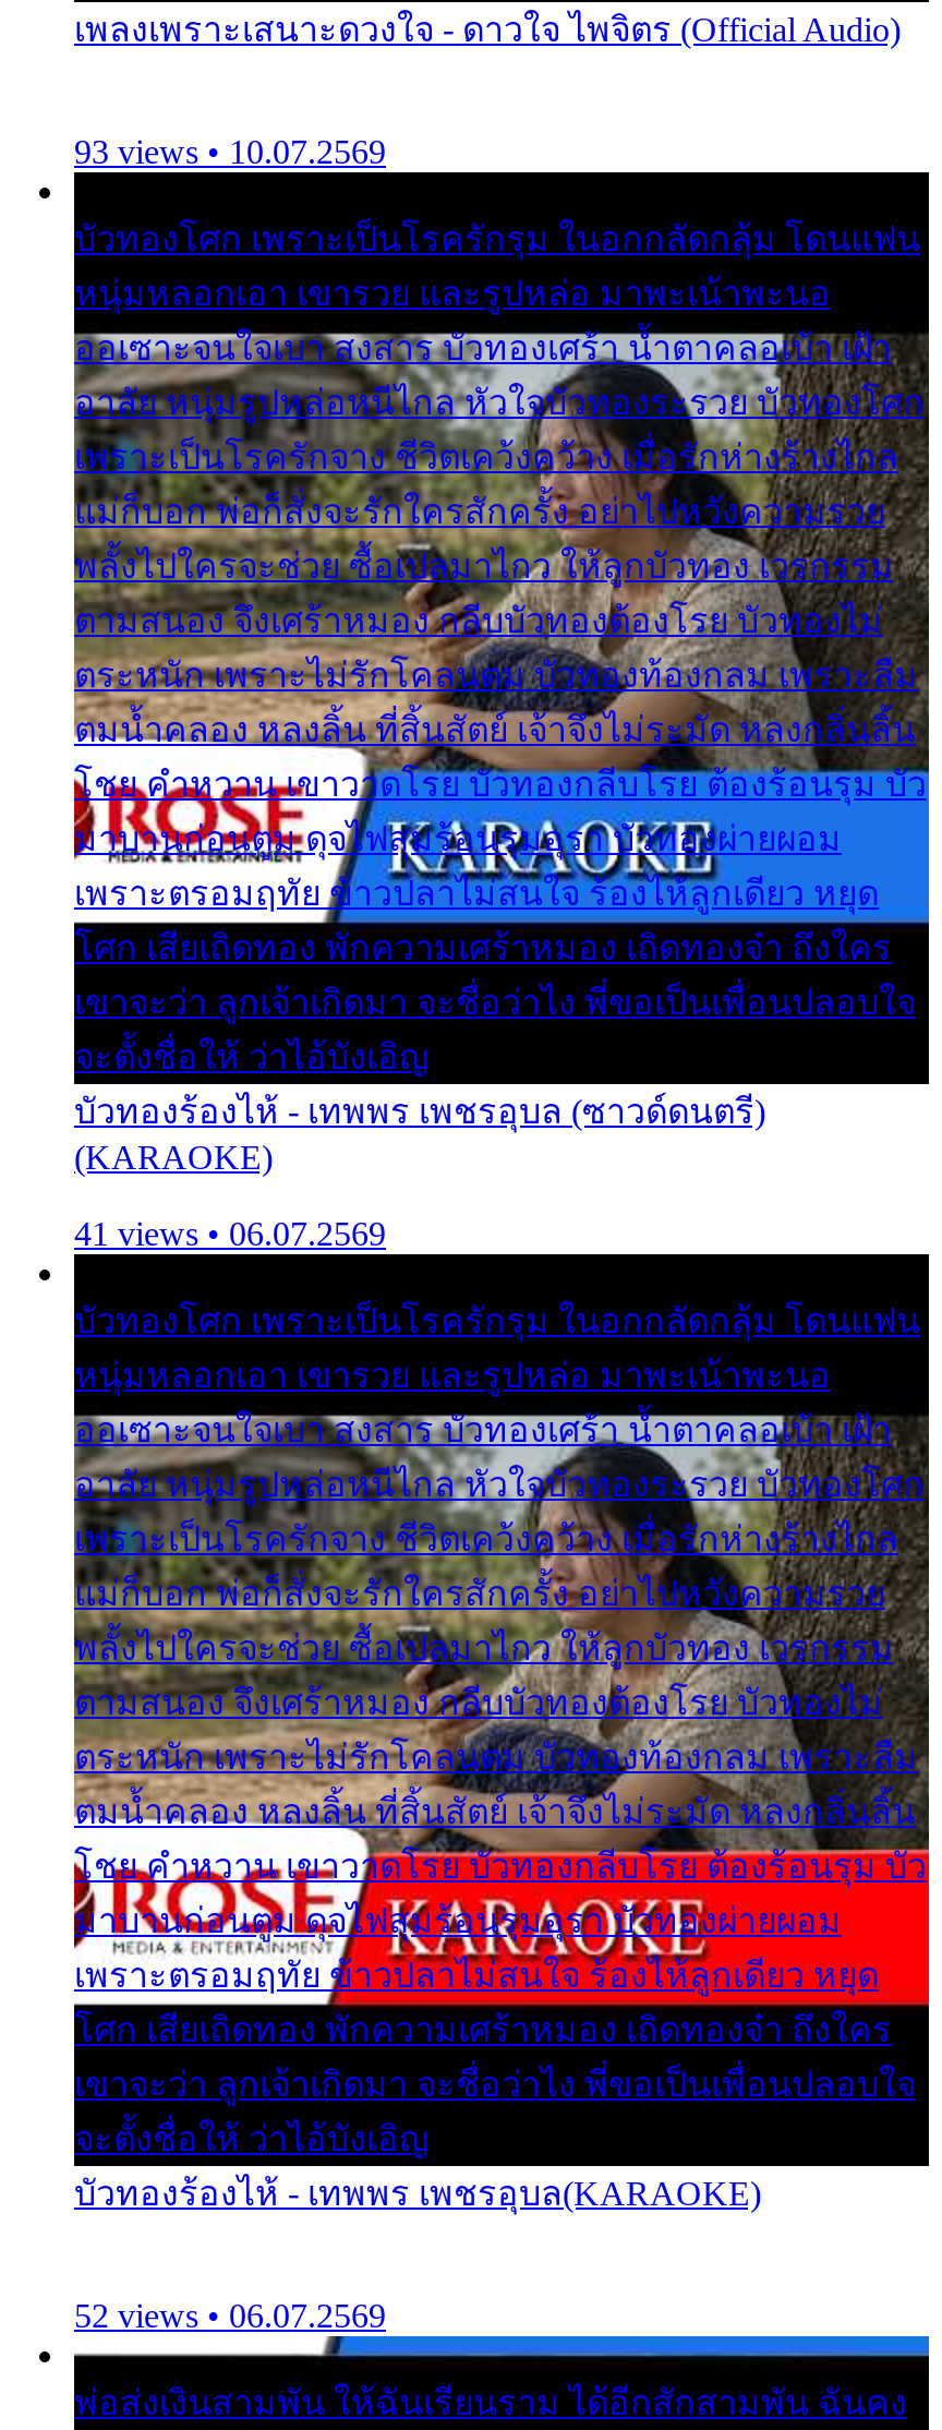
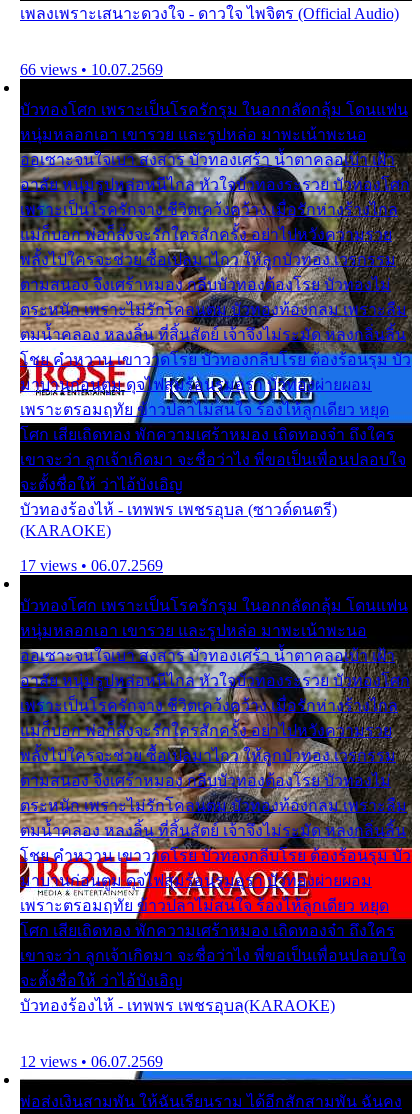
[74,133,386,170] 93 views • 10.07.2569 -> [20,61,163,78] 66 views • 10.07.2569
[74,1215,386,1252] 41 views • 06.07.2569 -> [20,557,163,574] 17 views • 06.07.2569
[74,2297,386,2334] 52 views • 06.07.2569 -> [20,1053,163,1070] 12 views • 06.07.2569

